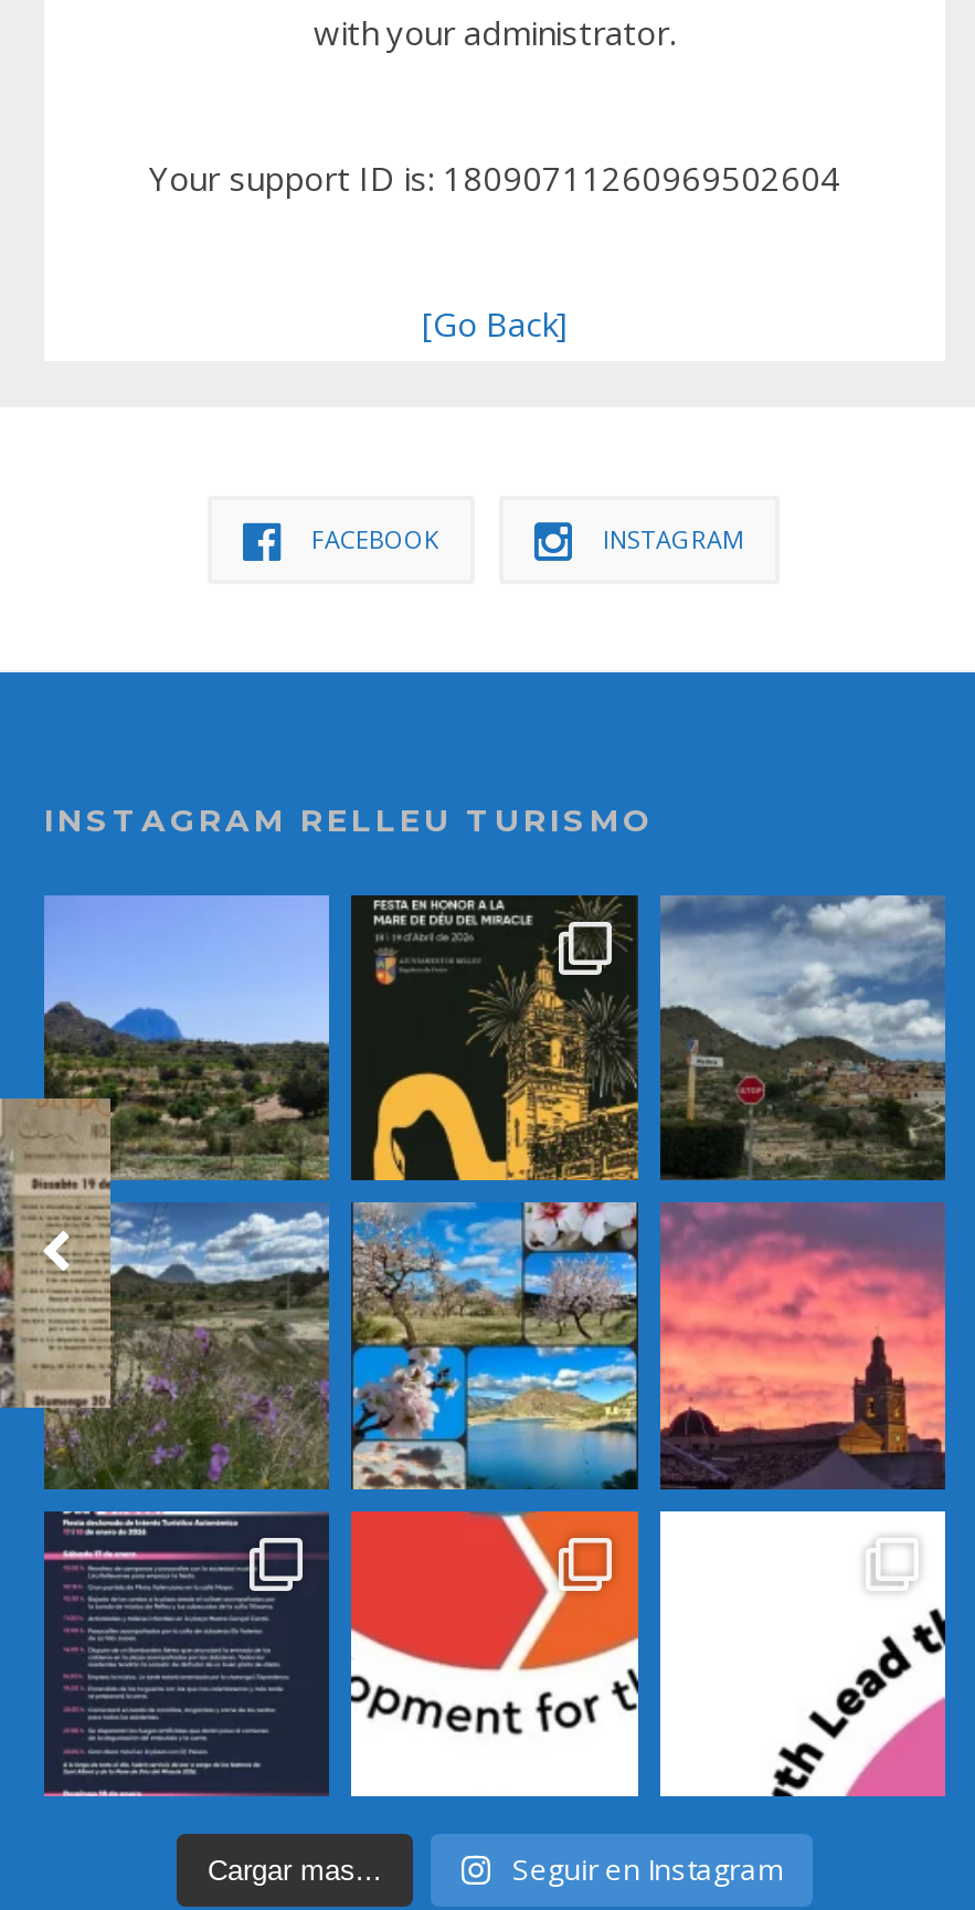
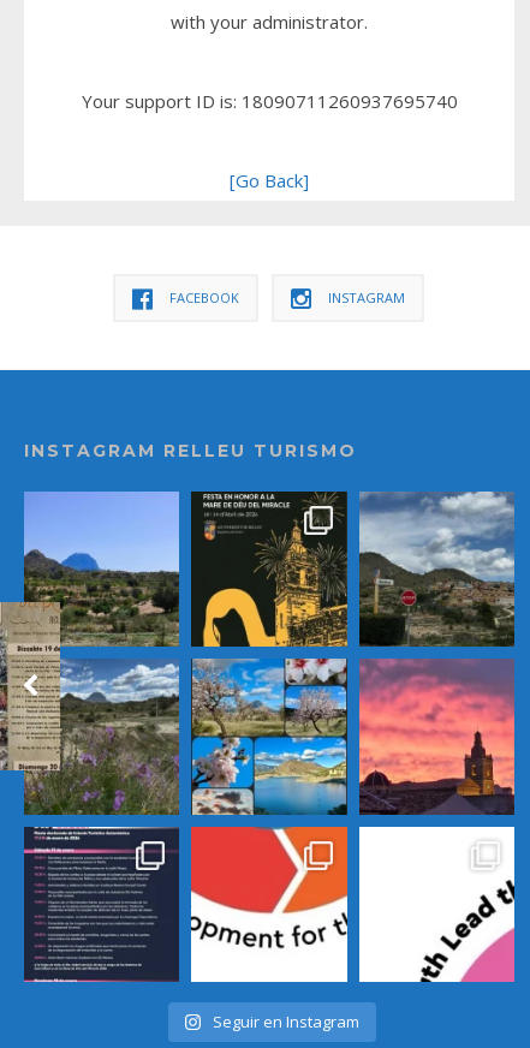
[149,155,840,200] Your support ID is: 18090711260969502604 -> [81,89,457,113] Your support ID is: 18090711260937695740
[207,1853,382,1886] Cargar mas... -> none

